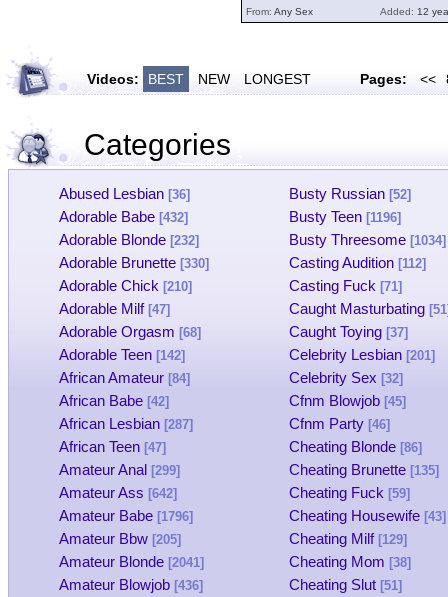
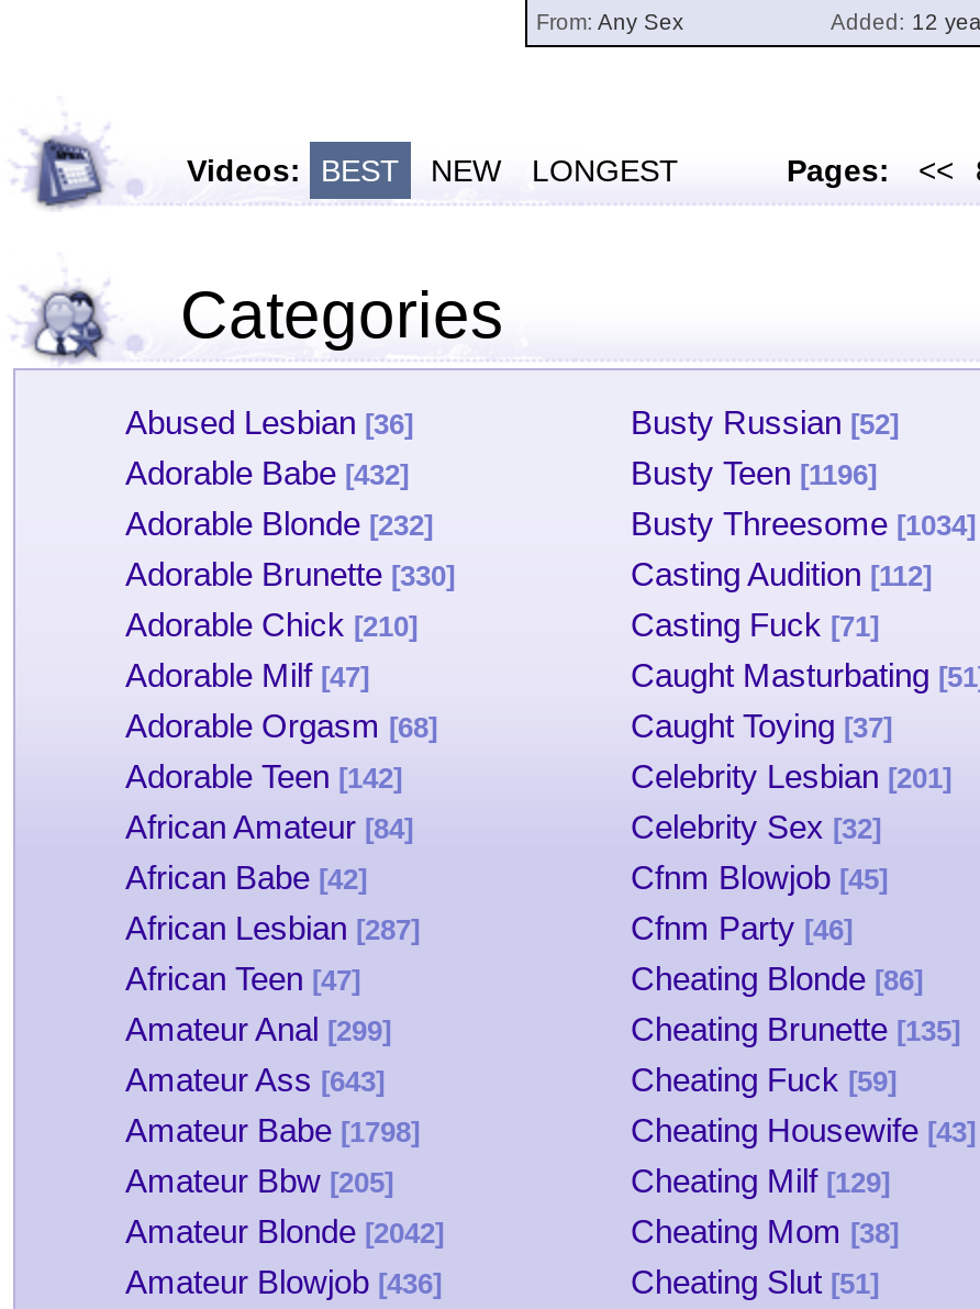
[59,484,177,501] Amateur Ass [642] -> [125,1061,385,1098] Amateur Ass [643]
[59,507,193,524] Amateur Babe [1796] -> [125,1111,420,1149] Amateur Babe [1798]
[59,553,204,570] Amateur Blonde [2041] -> [125,1212,444,1250] Amateur Blonde [2042]

